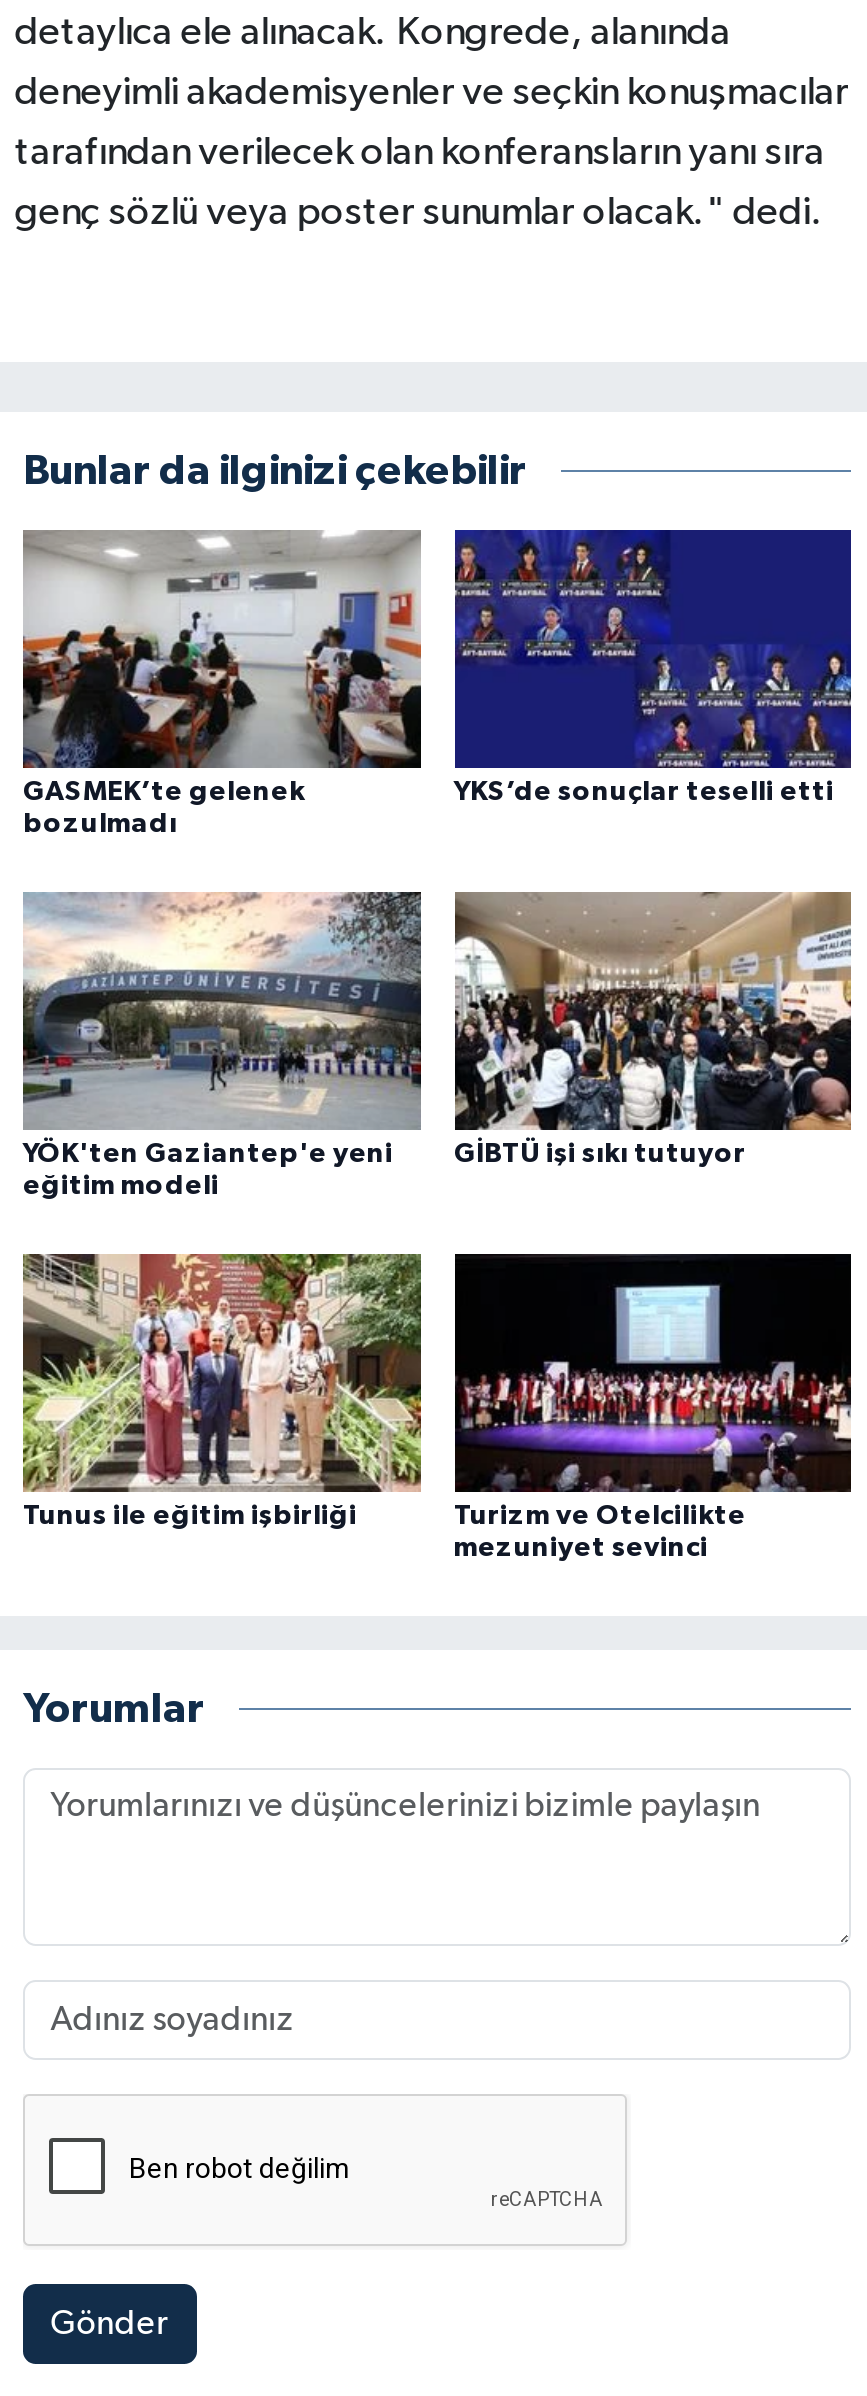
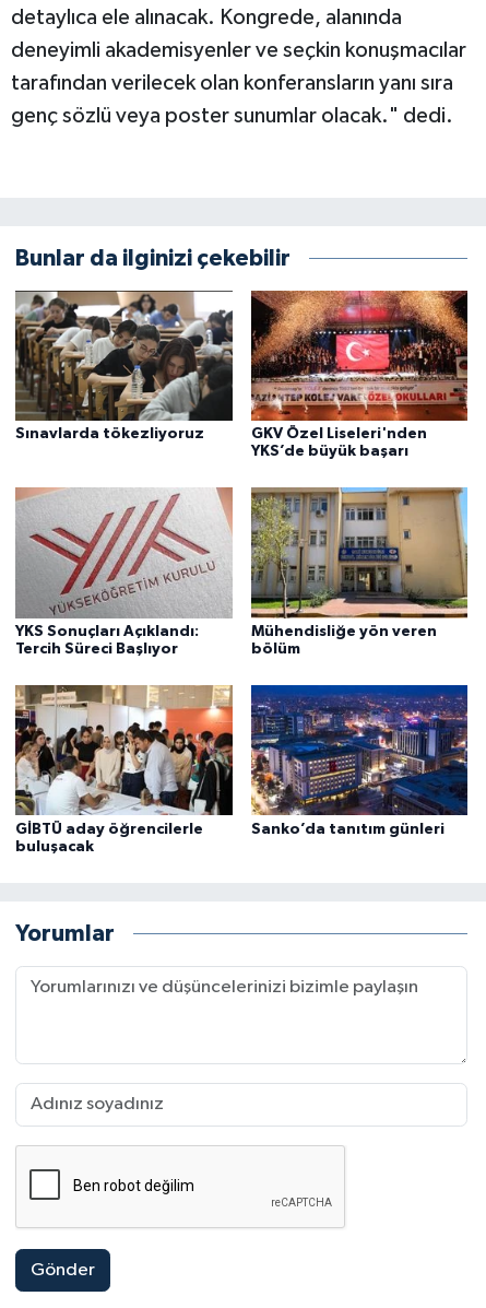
[23,531,423,839] [image] | GASMEK’te gelenek | bozulmadı -> [14,290,426,459] [image] | Sınavlarda tökezliyoruz | GKV Özel Liseleri'nden | YKS’de büyük başarı
[453,527,853,763] [image] -> [250,290,469,417] [image]
[454,779,834,807] YKS’de sonuçlar teselli etti -> [15,624,199,657] YKS Sonuçları Açıklandı: | Tercih Süreci Başlıyor
[23,891,423,1201] [image] | YÖK'ten Gaziantep'e yeni | eğitim modeli -> [15,486,436,657] [image] | Mühendisliğe yön veren | bölüm
[453,891,853,1131] [image] -> [250,487,469,617] [image]
[454,1141,746,1169] GİBTÜ işi sıkı tutuyor -> [15,821,203,854] GİBTÜ aday öğrencilerle | buluşacak
[21,1253,746,1562] [image] | Tunus ile eğitim işbirliği | Turizm ve Otelcilikte | mezuniyet sevinci -> [15,684,444,837] [image] | Sanko’da tanıtım günleri
[453,1251,853,1493] [image] -> [250,684,469,816] [image]

